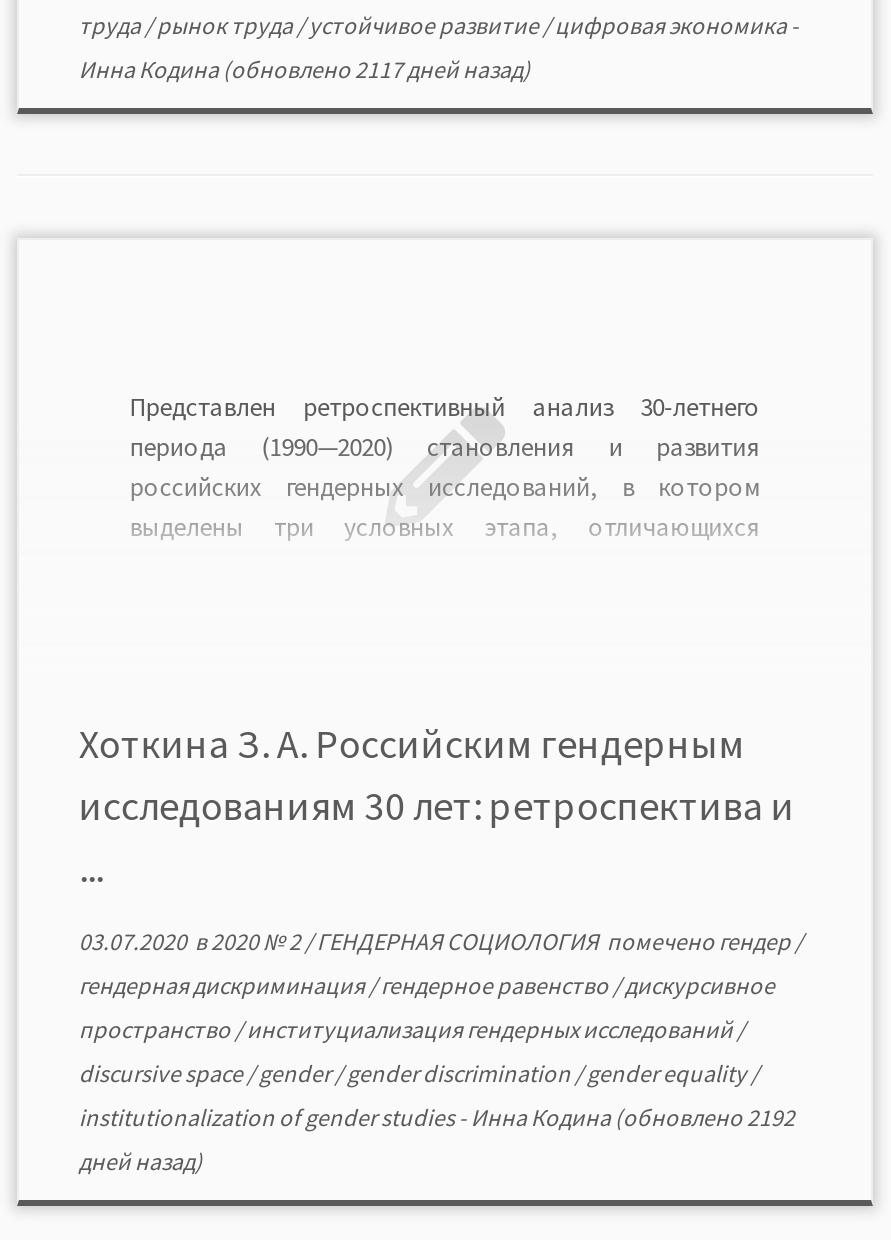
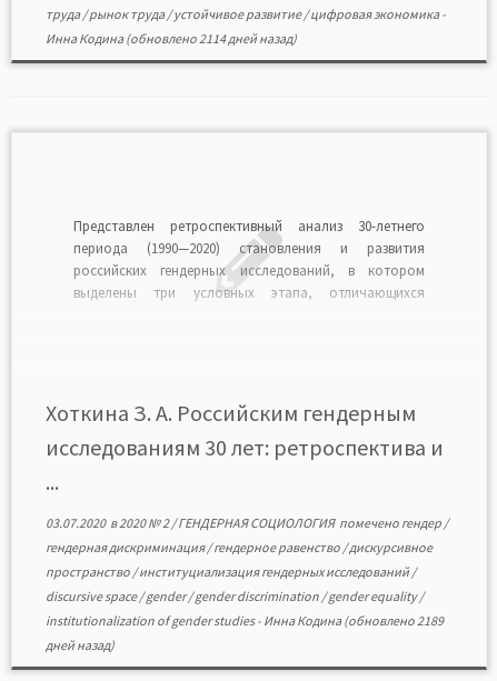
[79,54,531,84] Инна Кодина (обновлено 2117 дней назад) -> [45,30,297,47] Инна Кодина (обновлено 2114 дней назад)
[79,1102,795,1132] institutionalization of gender studies- Инна Кодина (обновлено 2192 -> [45,612,443,629] institutionalization of gender studies- Инна Кодина (обновлено 2189

